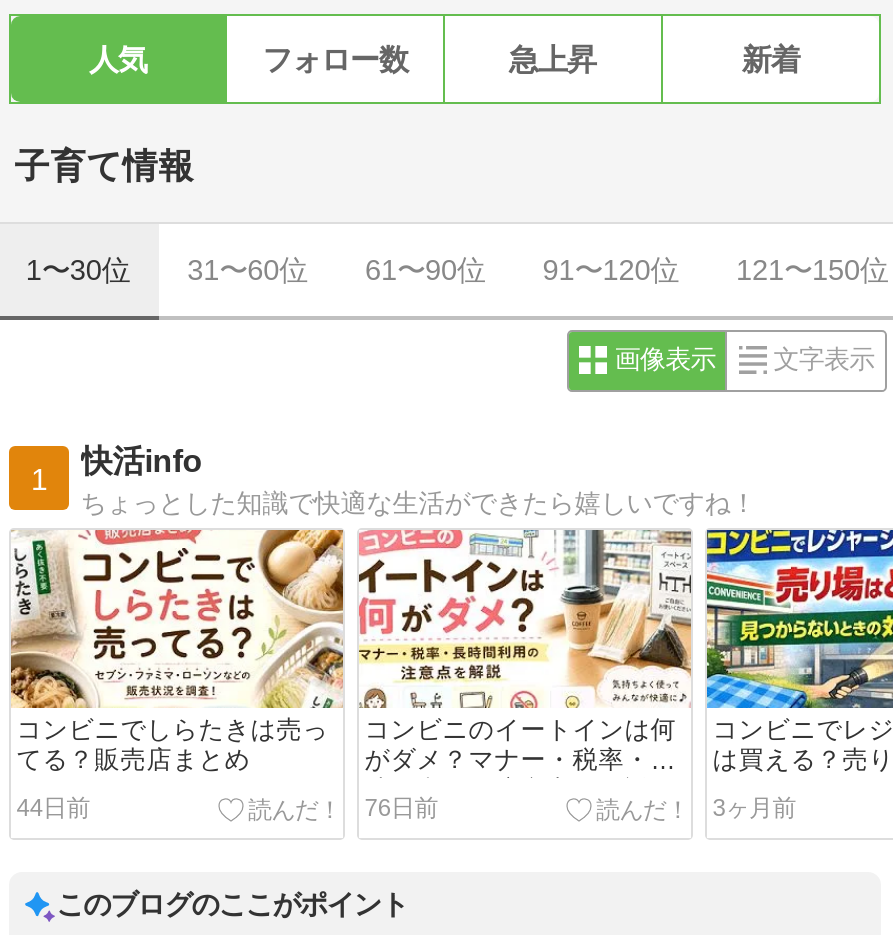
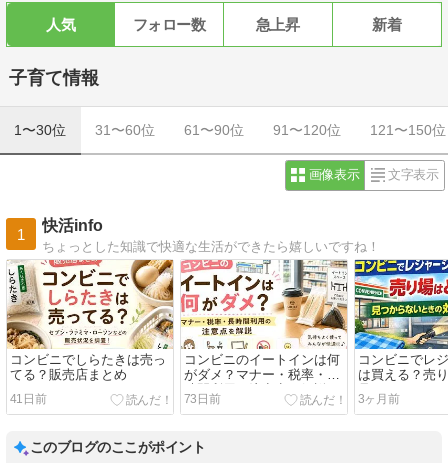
[17,794,90,822] 44日前 -> [10,392,46,406] 41日前
[365,794,438,822] 76日前 -> [184,392,220,406] 73日前

